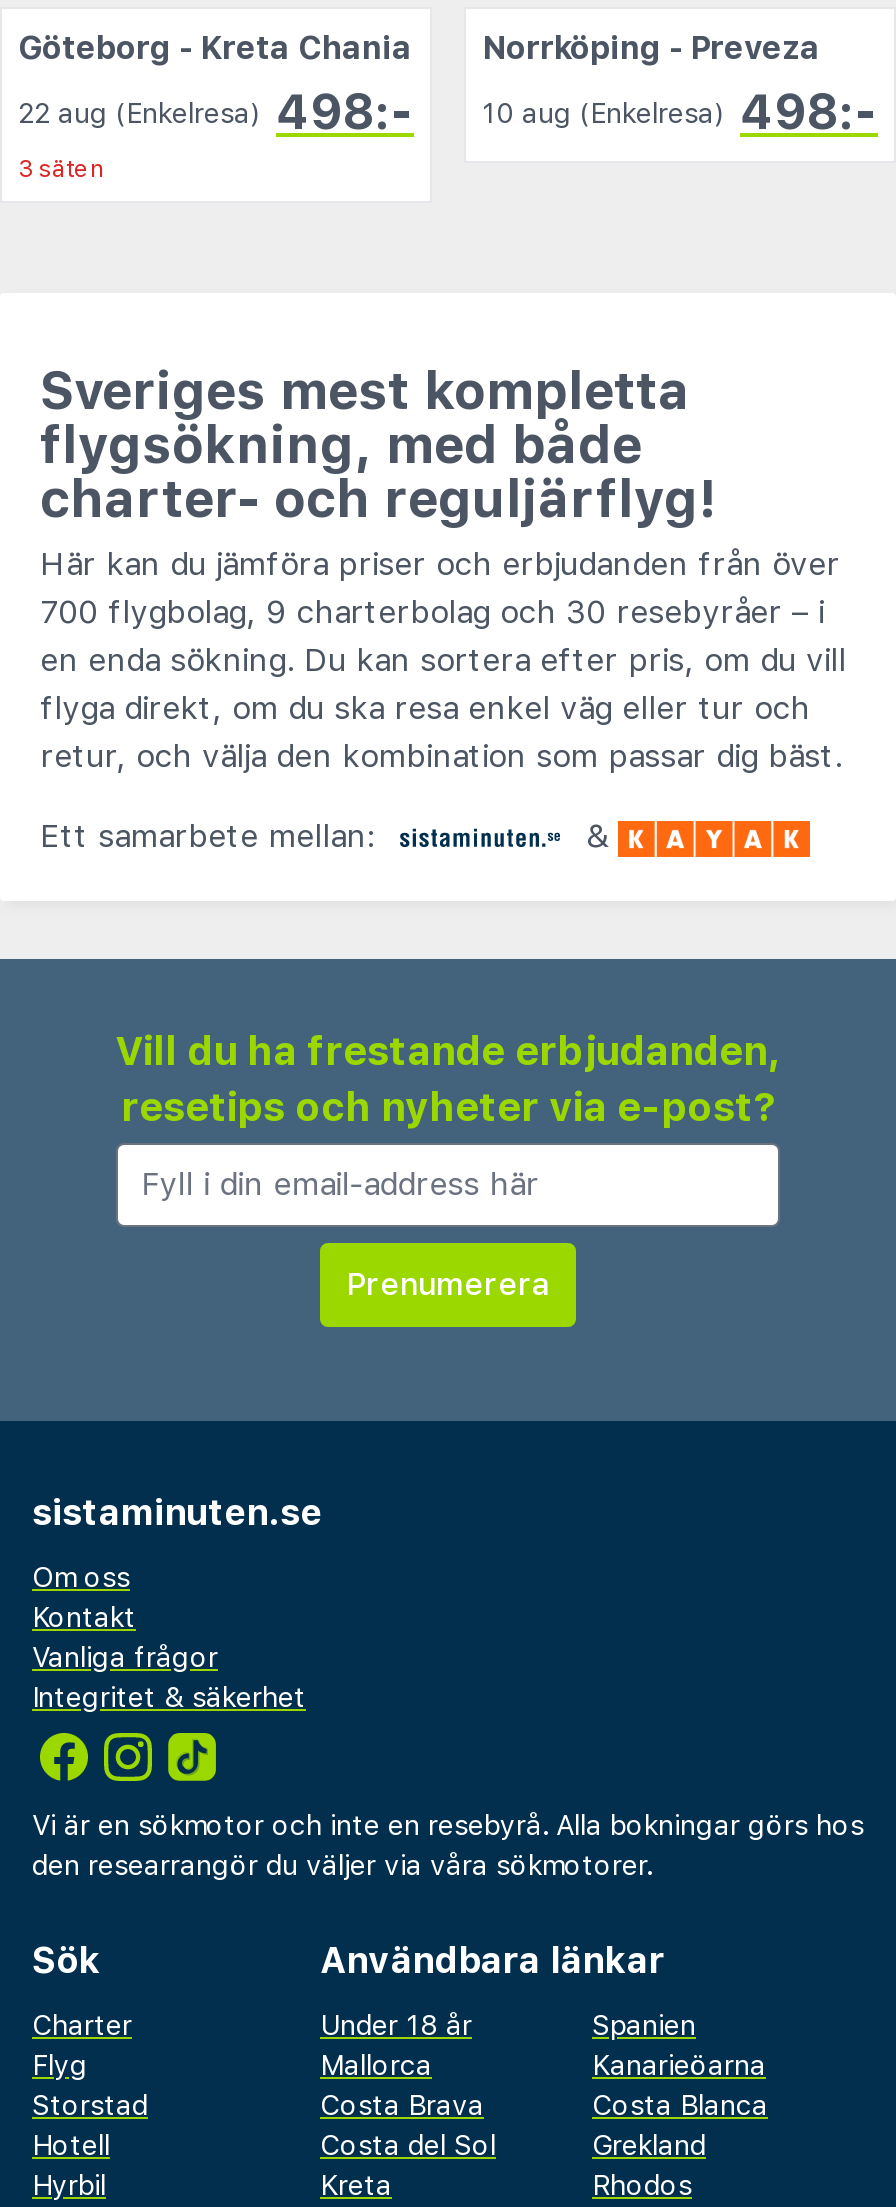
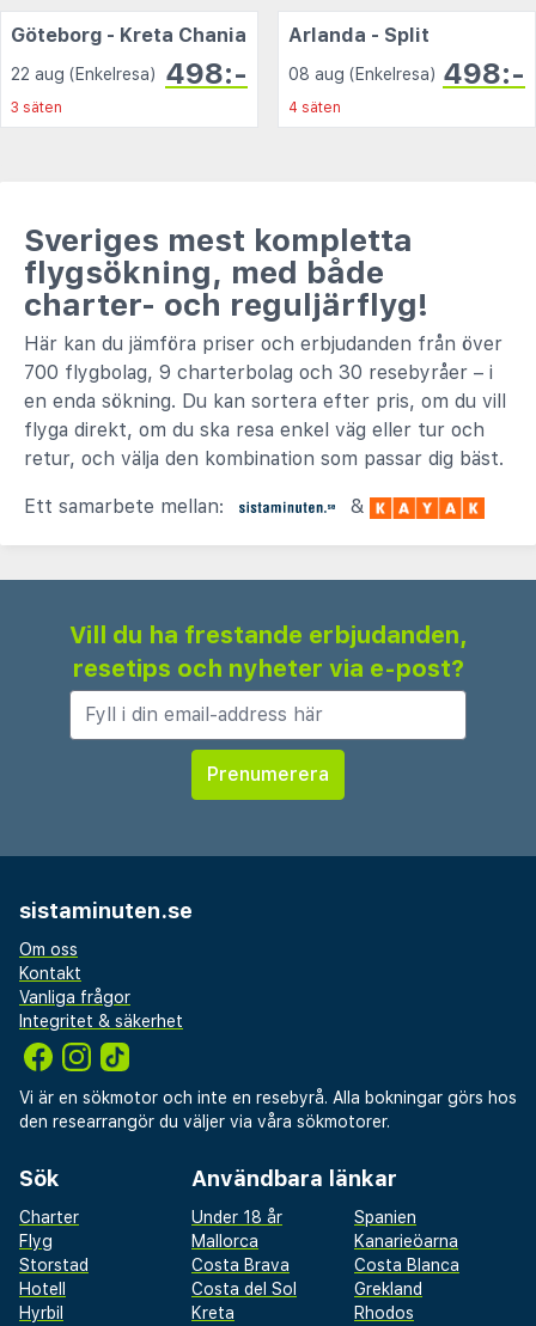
[482,29,878,141] Norrköping - Preveza | 10 aug (Enkelresa) 498:- -> [288,24,525,116] Arlanda - Split | 08 aug (Enkelresa) 498:- | 4 säten

